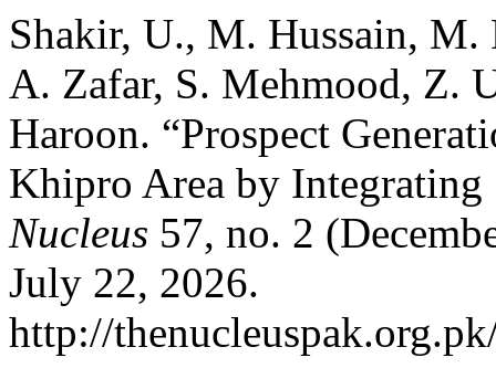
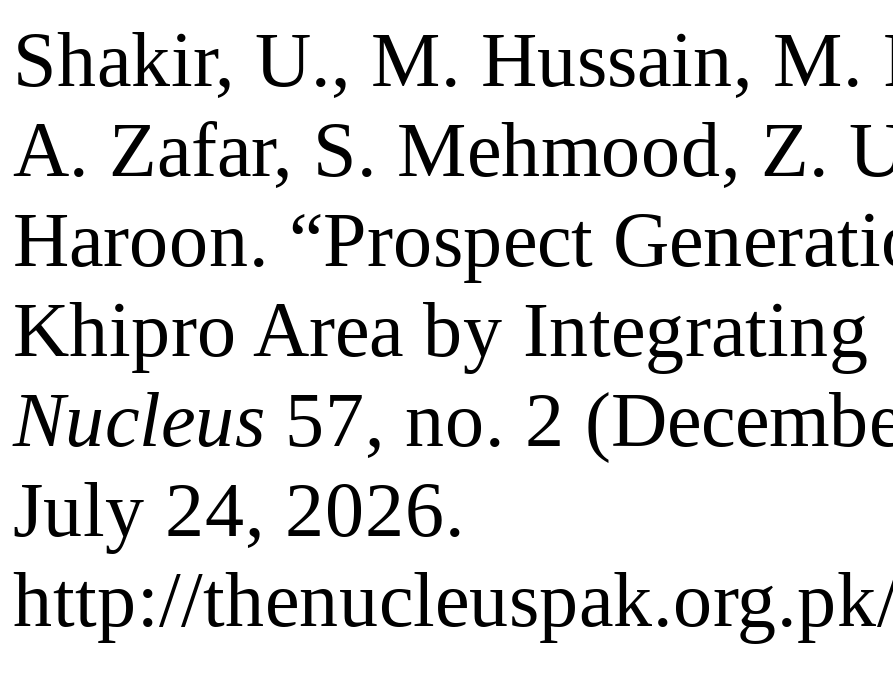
[9,259,259,306] July 22, 2026. -> [13,466,465,552] July 24, 2026.

